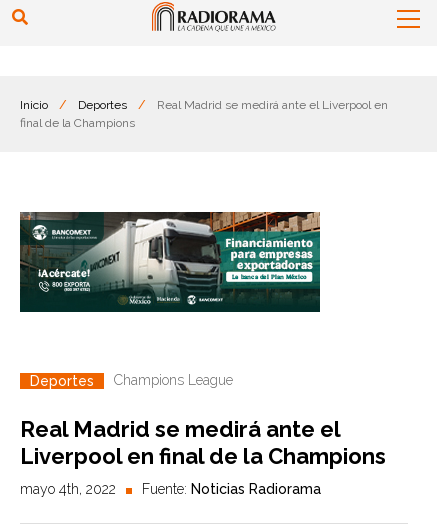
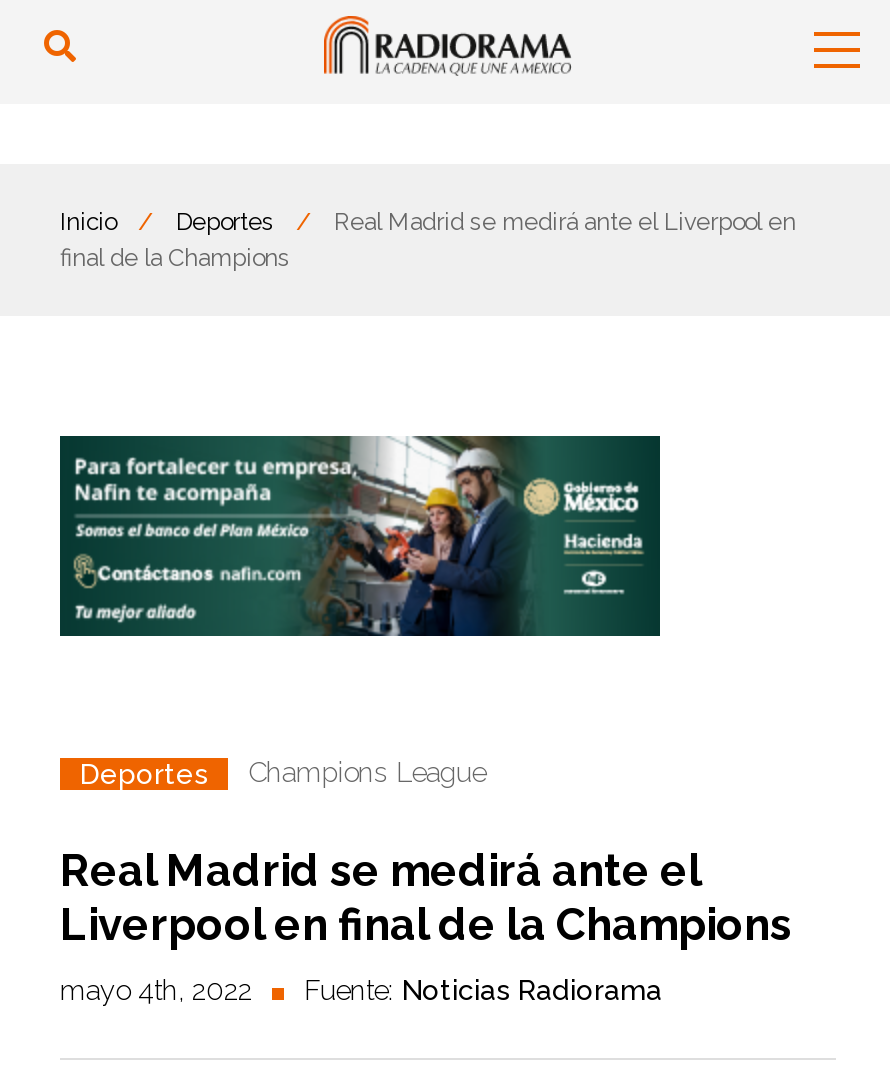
[19,211,321,312] [image] -> [58,434,662,636] [image]

